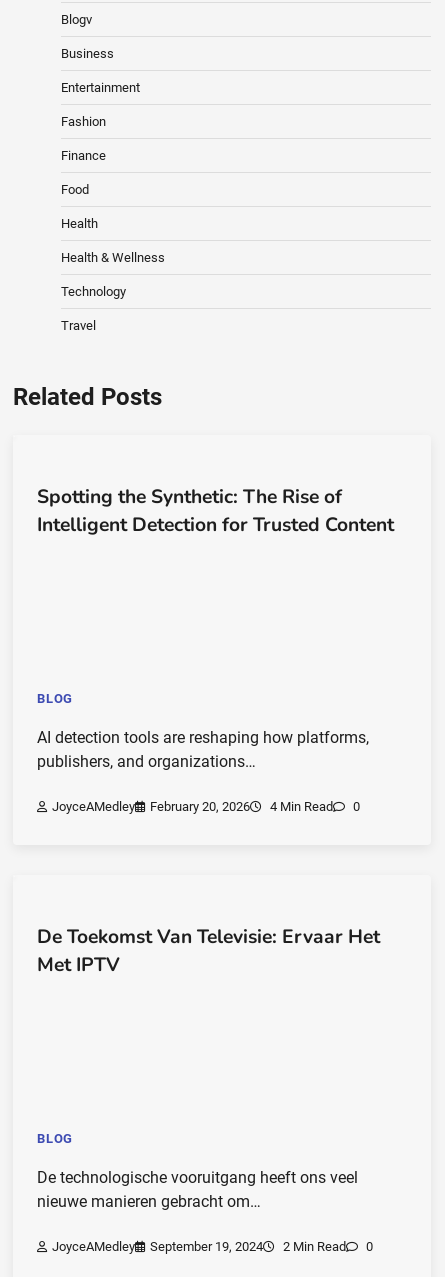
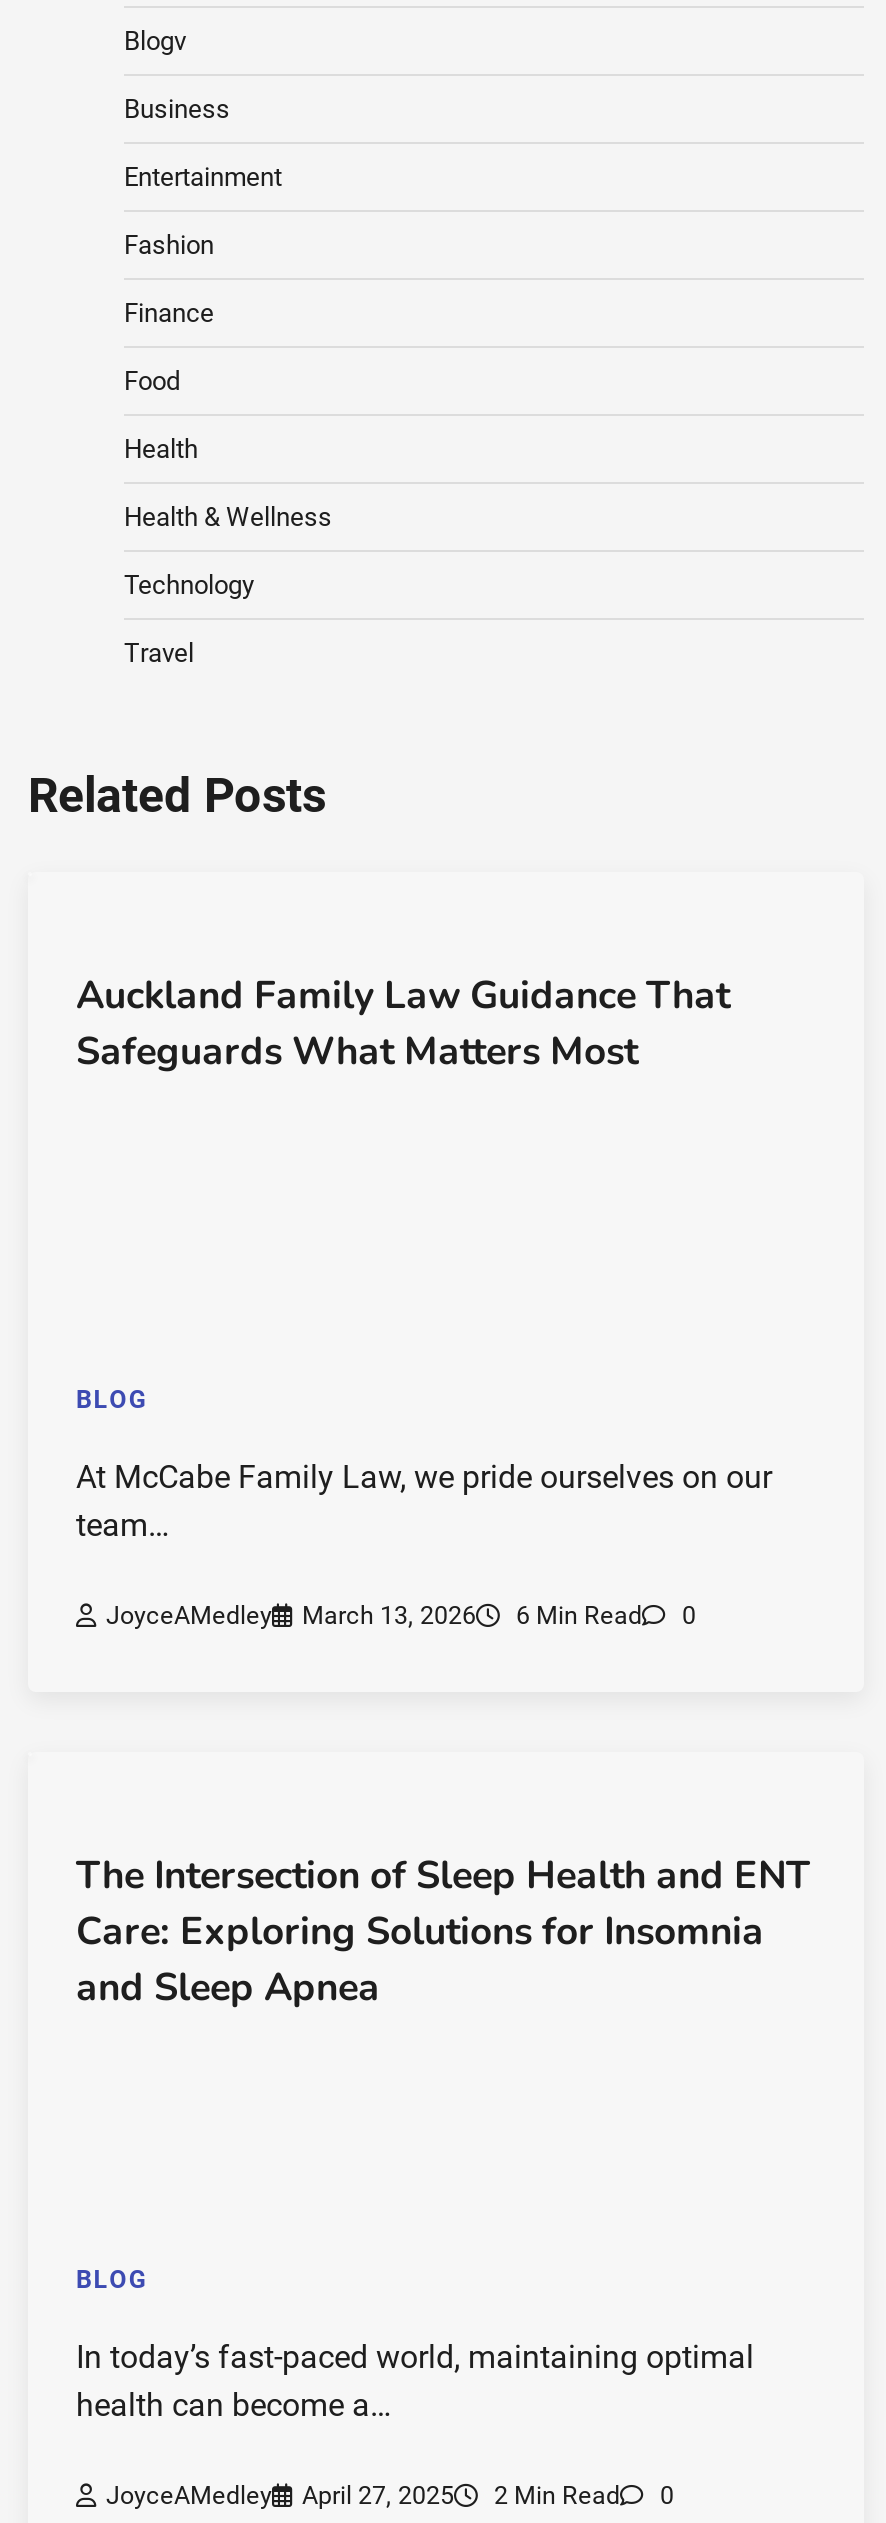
[37,484,394,538] Spotting the Synthetic: The Rise of | Intelligent Detection for Trusted Content -> [76,970,730,1078] Auckland Family Law Guidance That | Safeguards What Matters Most
[37,728,369,771] AI detection tools are reshaping how platforms, | publishers, and organizations… -> [76,1458,772,1544] At McCabe Family Law, we pride ourselves on our | team…
[150,799,333,814] February 20, 2026 | 4 Min Read -> [302,1600,642,1630] March 13, 2026 | 6 Min Read
[37,924,380,978] De Toekomst Van Televisie: Ervaar Het | Met IPTV -> [76,1850,810,2014] The Intersection of Sleep Health and ENT | Care: Exploring Solutions for Insomnia | and Sleep Apnea
[37,1168,358,1211] De technologische vooruitgang heeft ons veel | nieuwe manieren gebracht om… -> [76,2338,754,2424] In today’s fast-paced world, maintaining optimal | health can become a…
[52,1239,373,1254] JoyceAMedley September 19, 2024 2 Min Read 0 -> [106,2480,674,2510] JoyceAMedley April 27, 2025 2 Min Read 0

